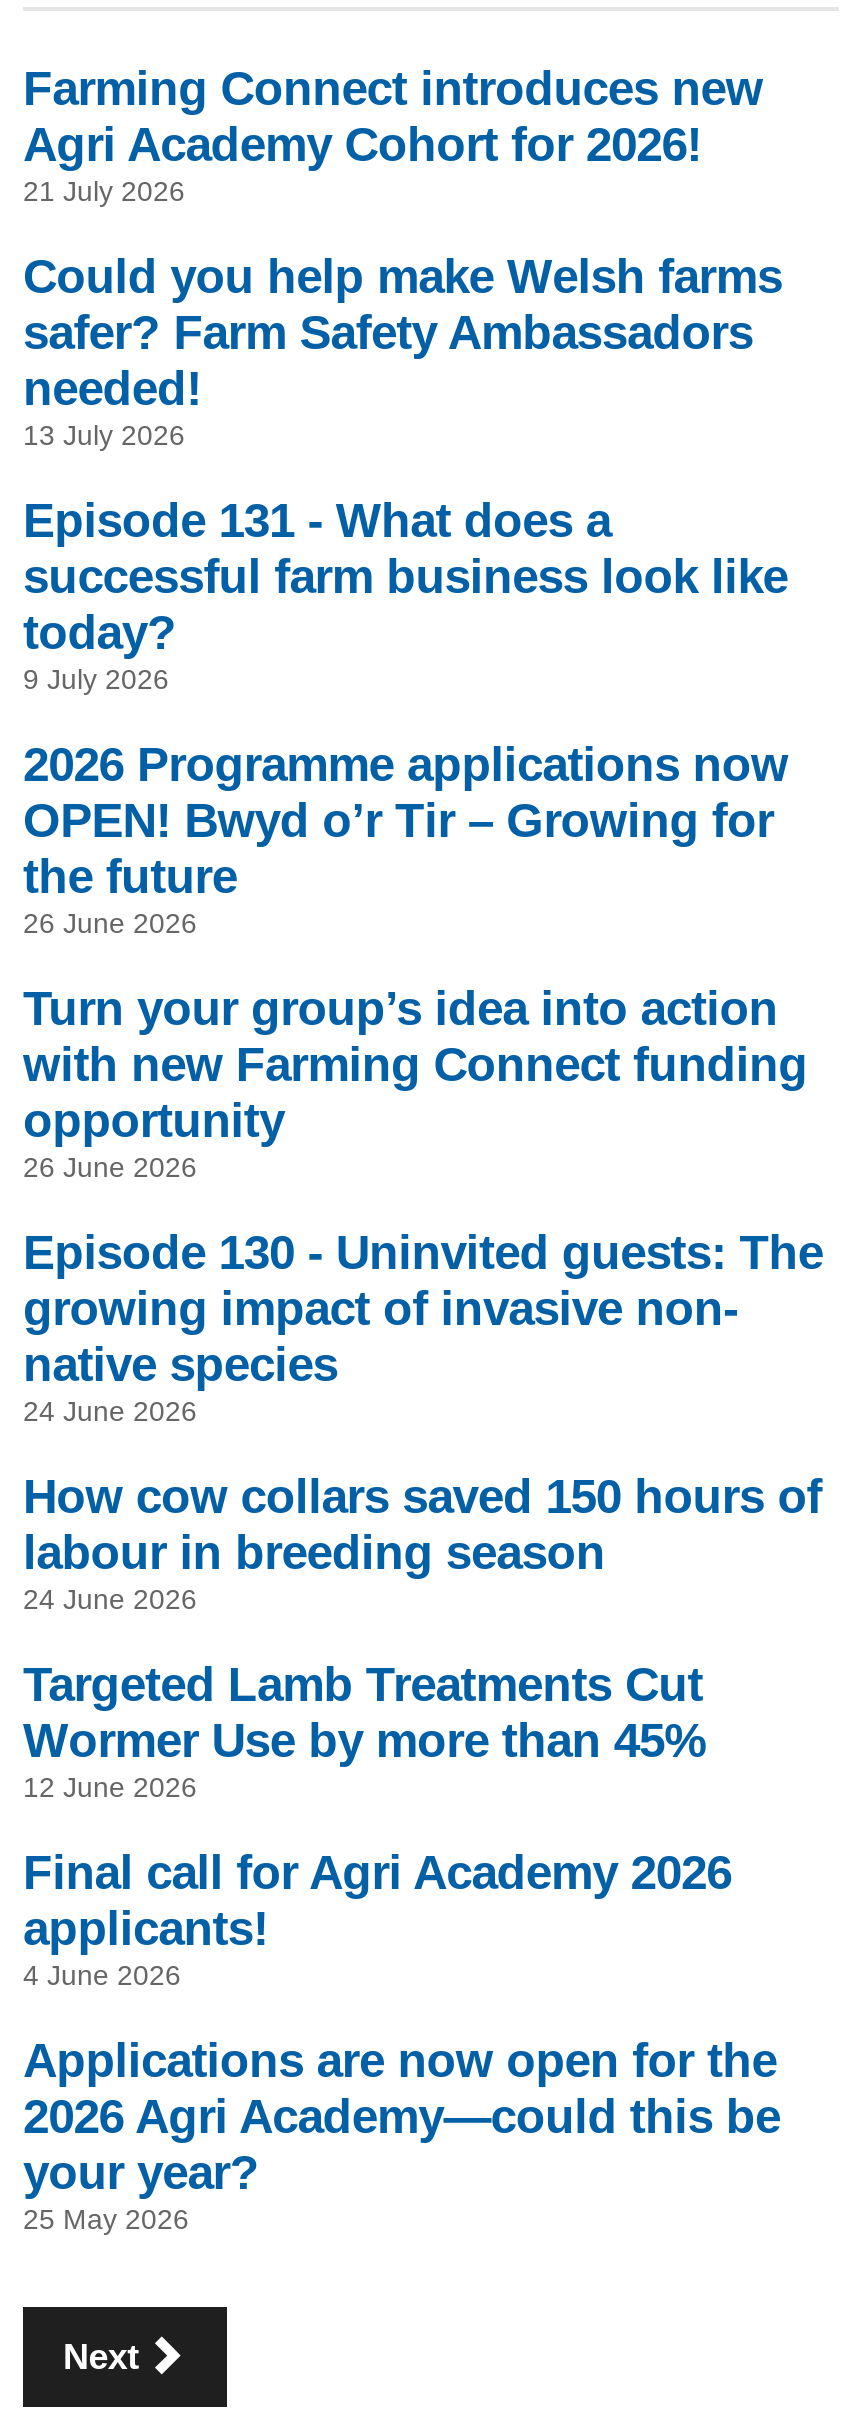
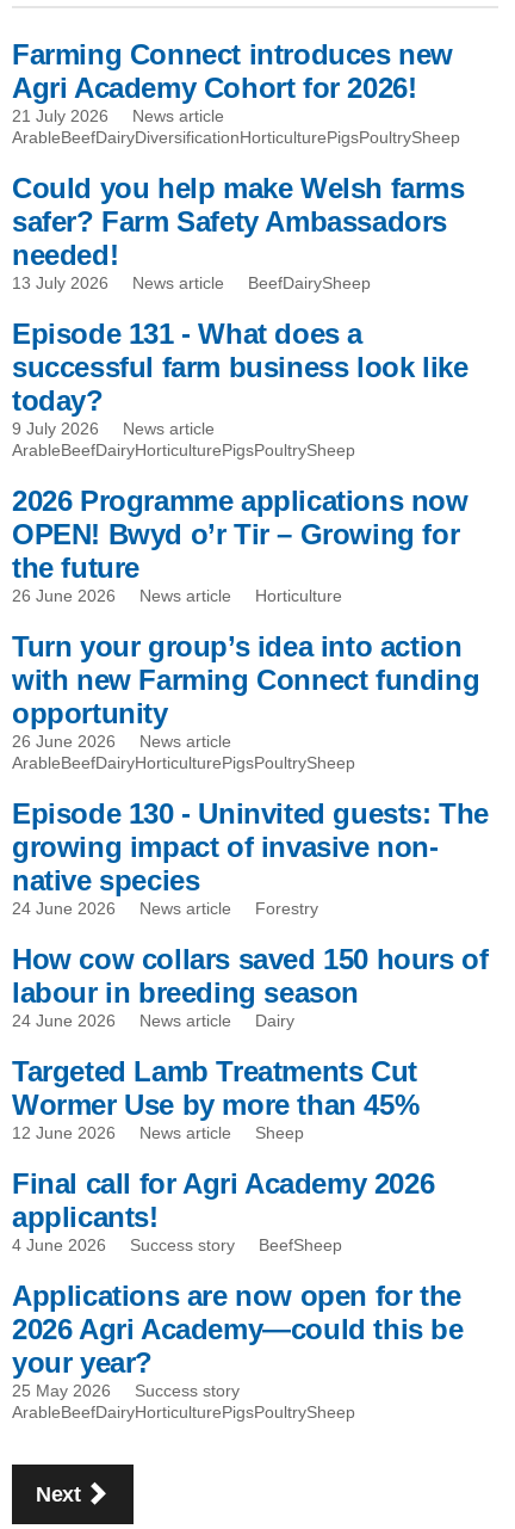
none -> [12,106,460,147] News article | ArableBeefDairyDiversificationHorticulturePigsPoultrySheep
none -> [132,273,371,292] News article | BeefDairySheep
none -> [12,419,355,460] News article | ArableBeefDairyHorticulturePigsPoultrySheep
none -> [139,586,342,605] News article | Horticulture
none -> [12,732,355,772] News article | ArableBeefDairyHorticulturePigsPoultrySheep
none -> [139,899,318,918] News article | Forestry
none -> [139,1011,294,1030] News article | Dairy
none -> [139,1123,304,1142] News article | Sheep
none -> [130,1235,342,1254] Success story | BeefSheep
none -> [12,1381,355,1422] Success story | ArableBeefDairyHorticulturePigsPoultrySheep

